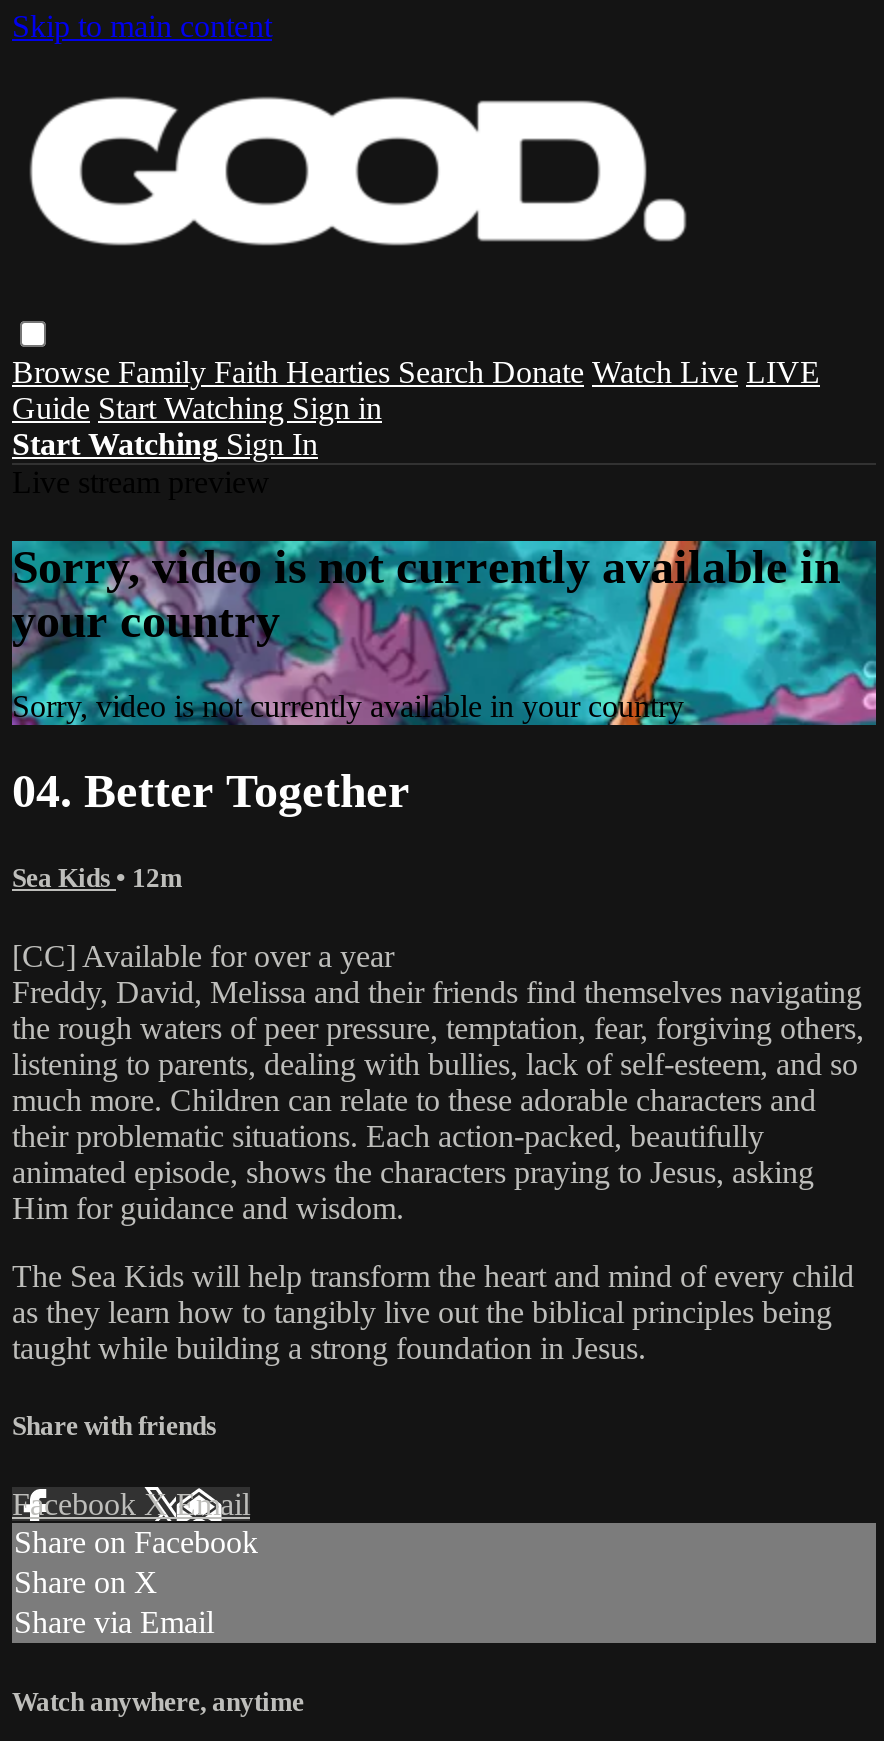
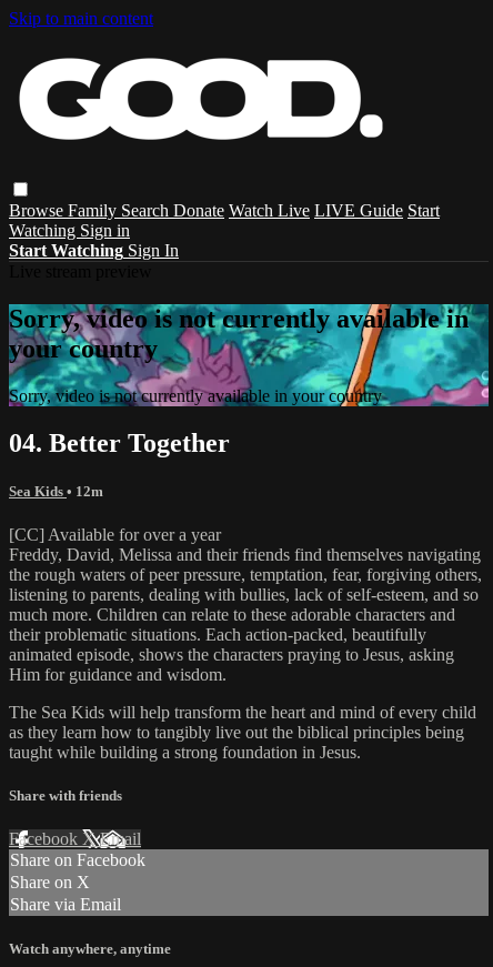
[12,355,820,425] Browse Family Faith Hearties Search Donate Watch Live LIVE | Guide Start Watching Sign in -> [9,201,440,240] Browse Family Search Donate Watch Live LIVE Guide Start | Watching Sign in

